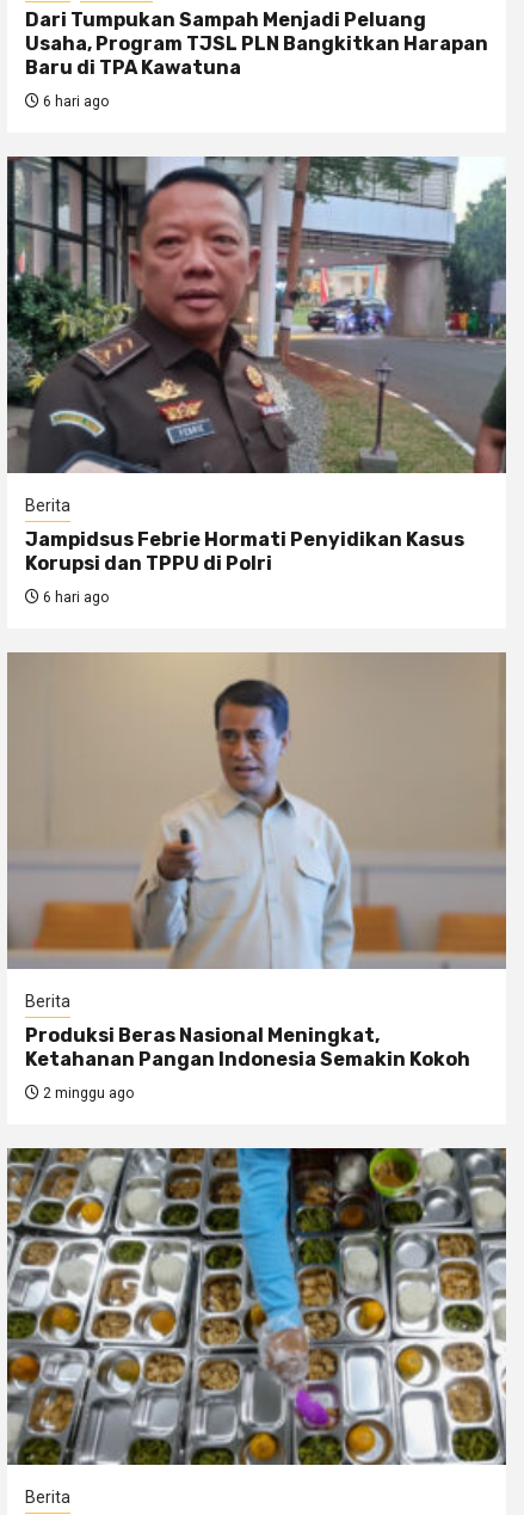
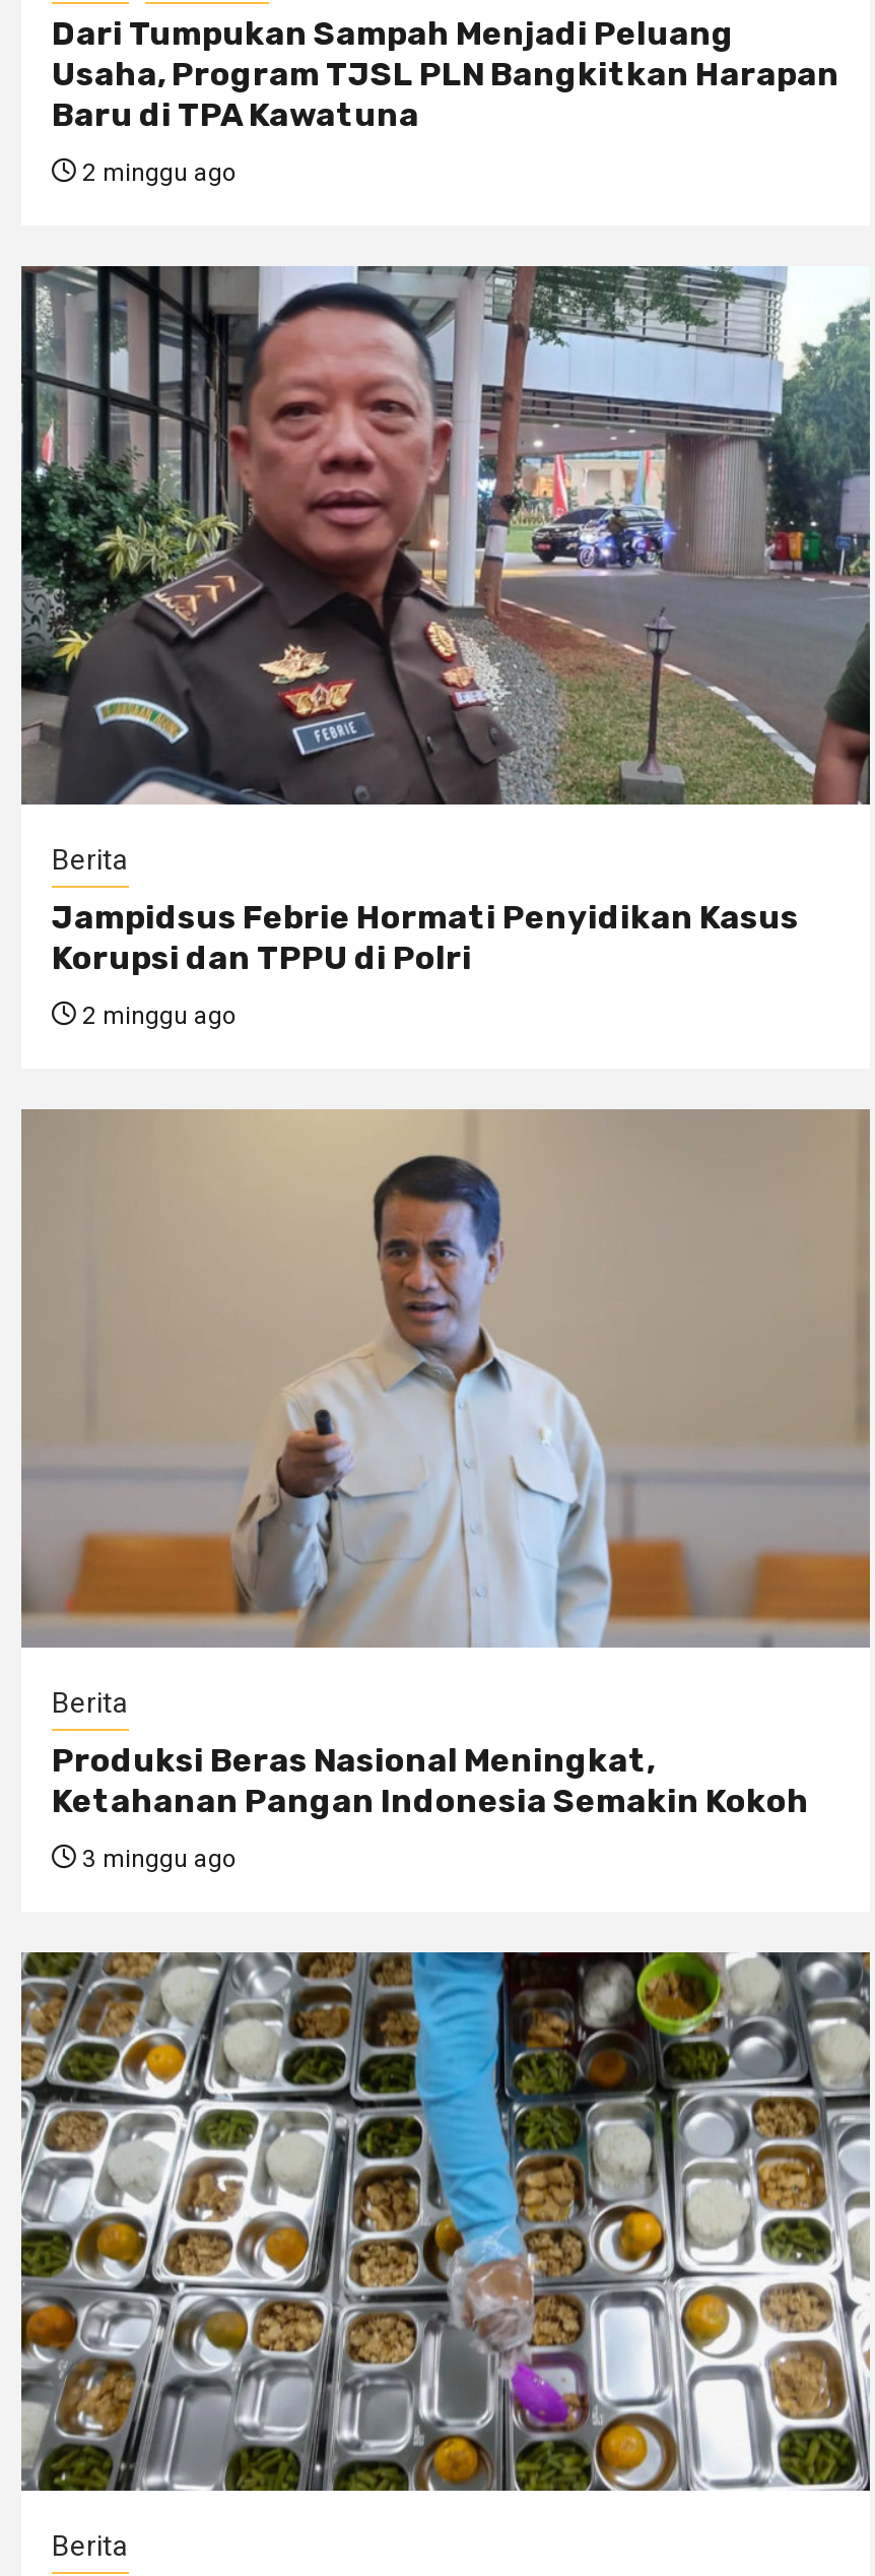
[39,93,109,110] 6 hari ago -> [76,158,237,187] 2 minggu ago
[39,589,109,606] 6 hari ago -> [76,1002,237,1030] 2 minggu ago
[39,1085,134,1102] 2 minggu ago -> [76,1845,237,1873] 3 minggu ago

